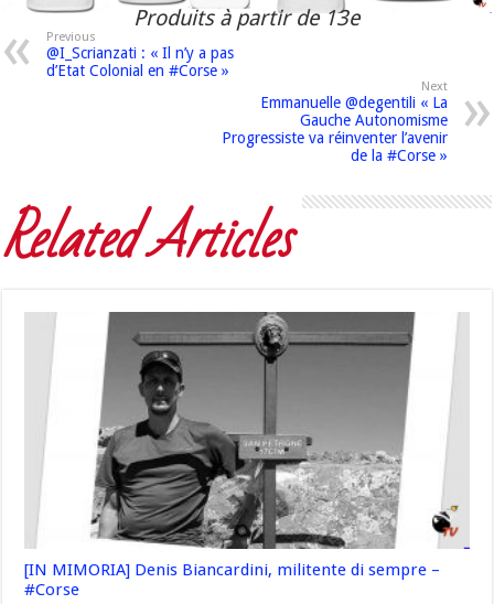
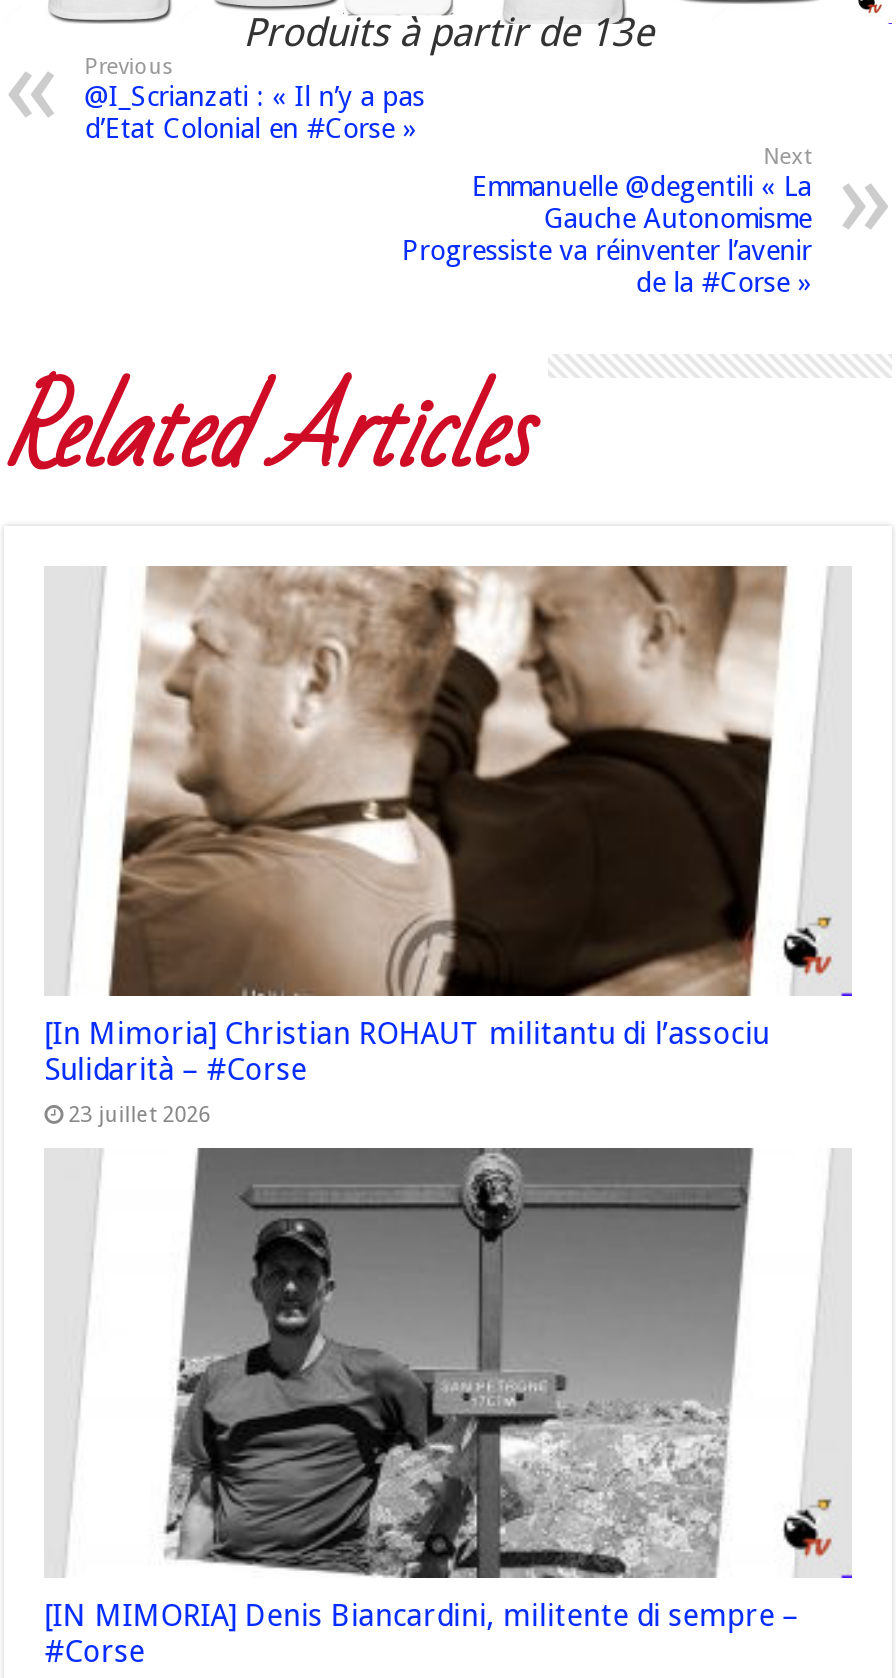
none -> [44,564,788,1128] [image] | [In Mimoria] Christian ROHAUT militantu di l’associu | Sulidarità – #Corse | 23 juillet 2026

